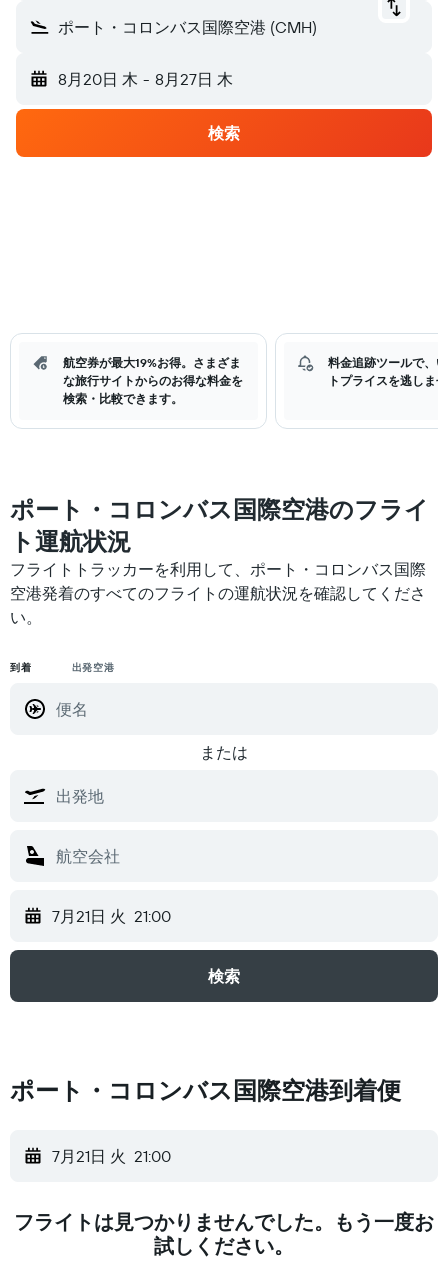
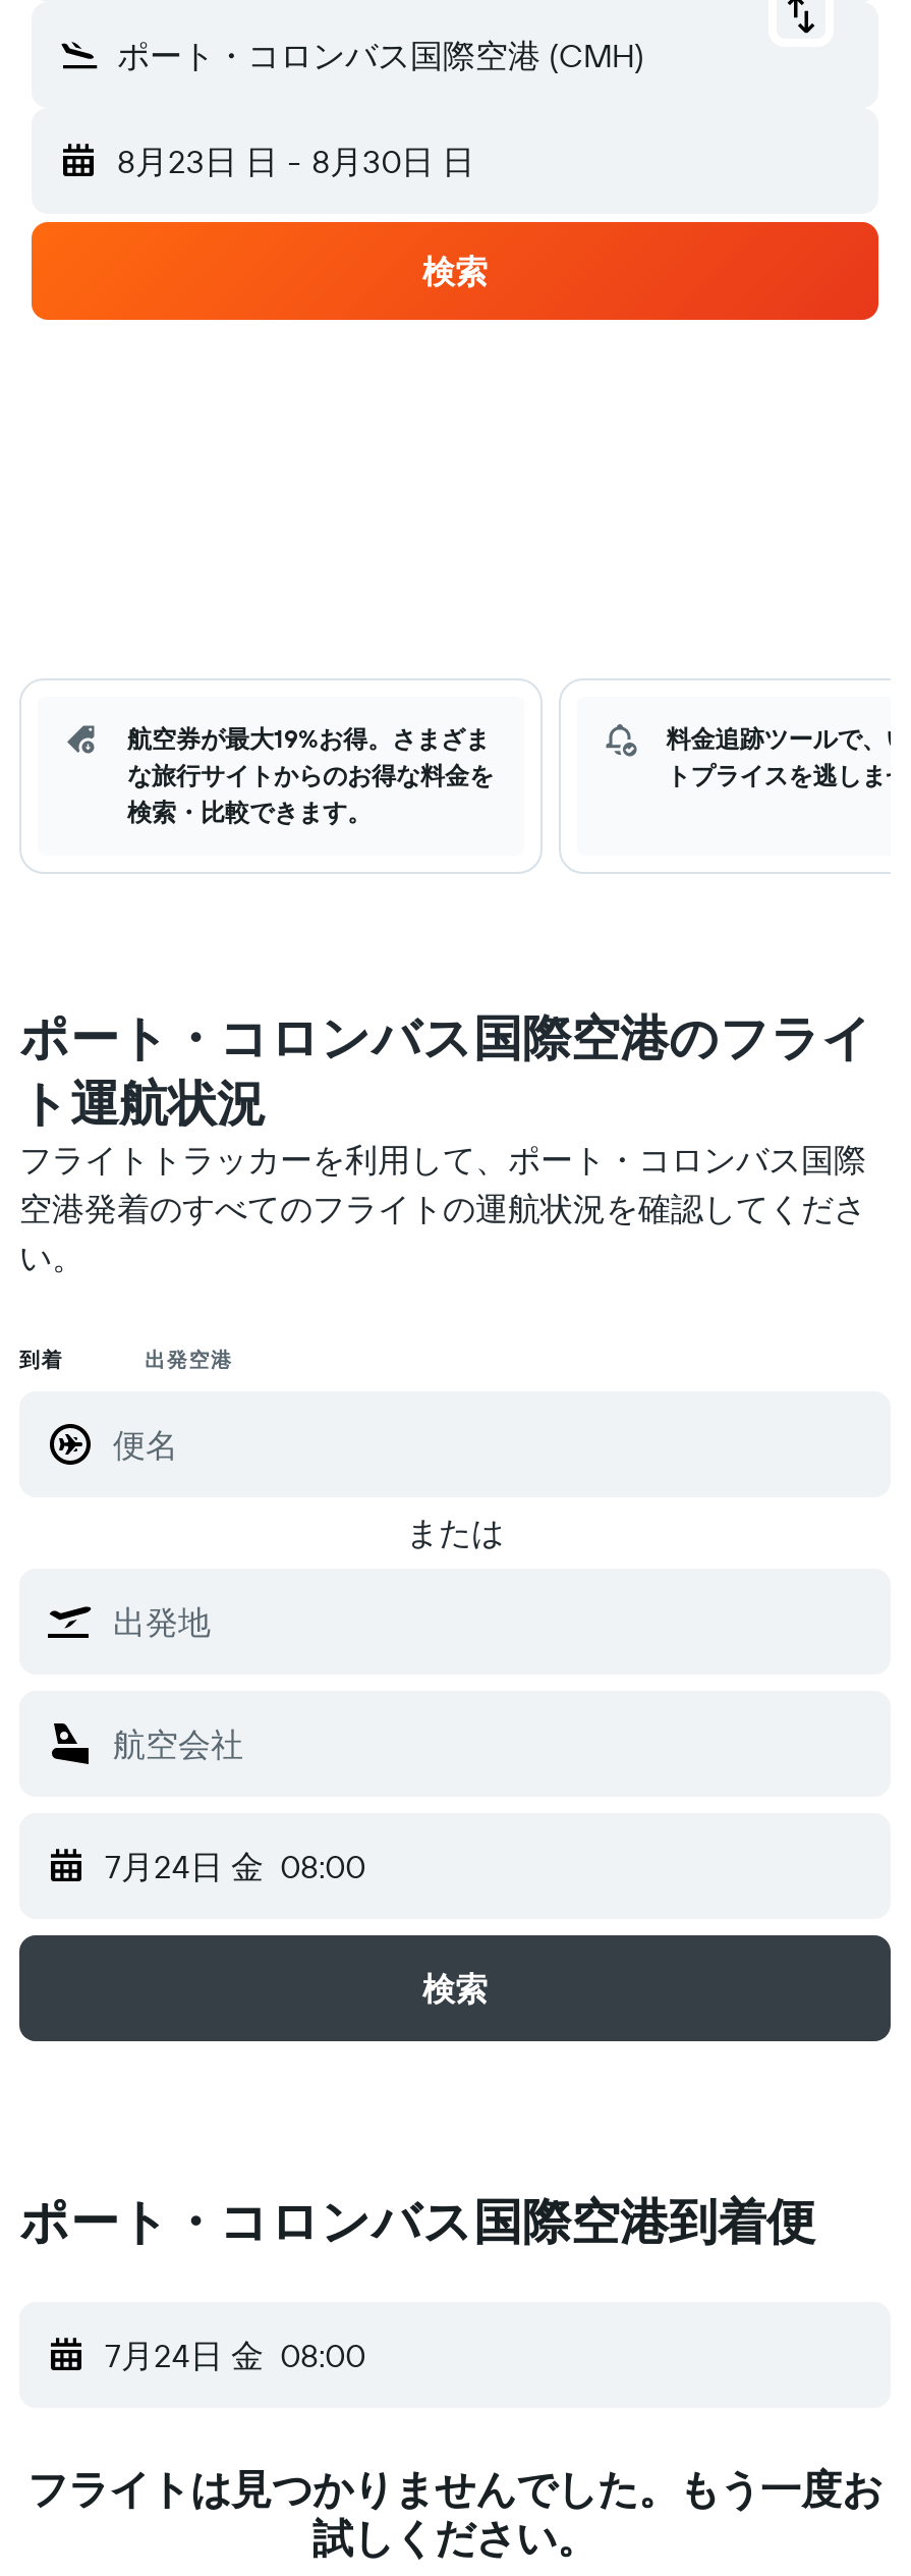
[58,69,233,89] 8月20日 木 - 8月27日 木 -> [117,141,475,181] 8月23日 日 - 8月30日 日
[52,906,171,926] 7月21日 火 21:00 -> [105,1846,365,1886] 7月24日 金 08:00
[52,1146,171,1166] 7月21日 火 21:00 -> [105,2335,365,2375] 7月24日 金 08:00

